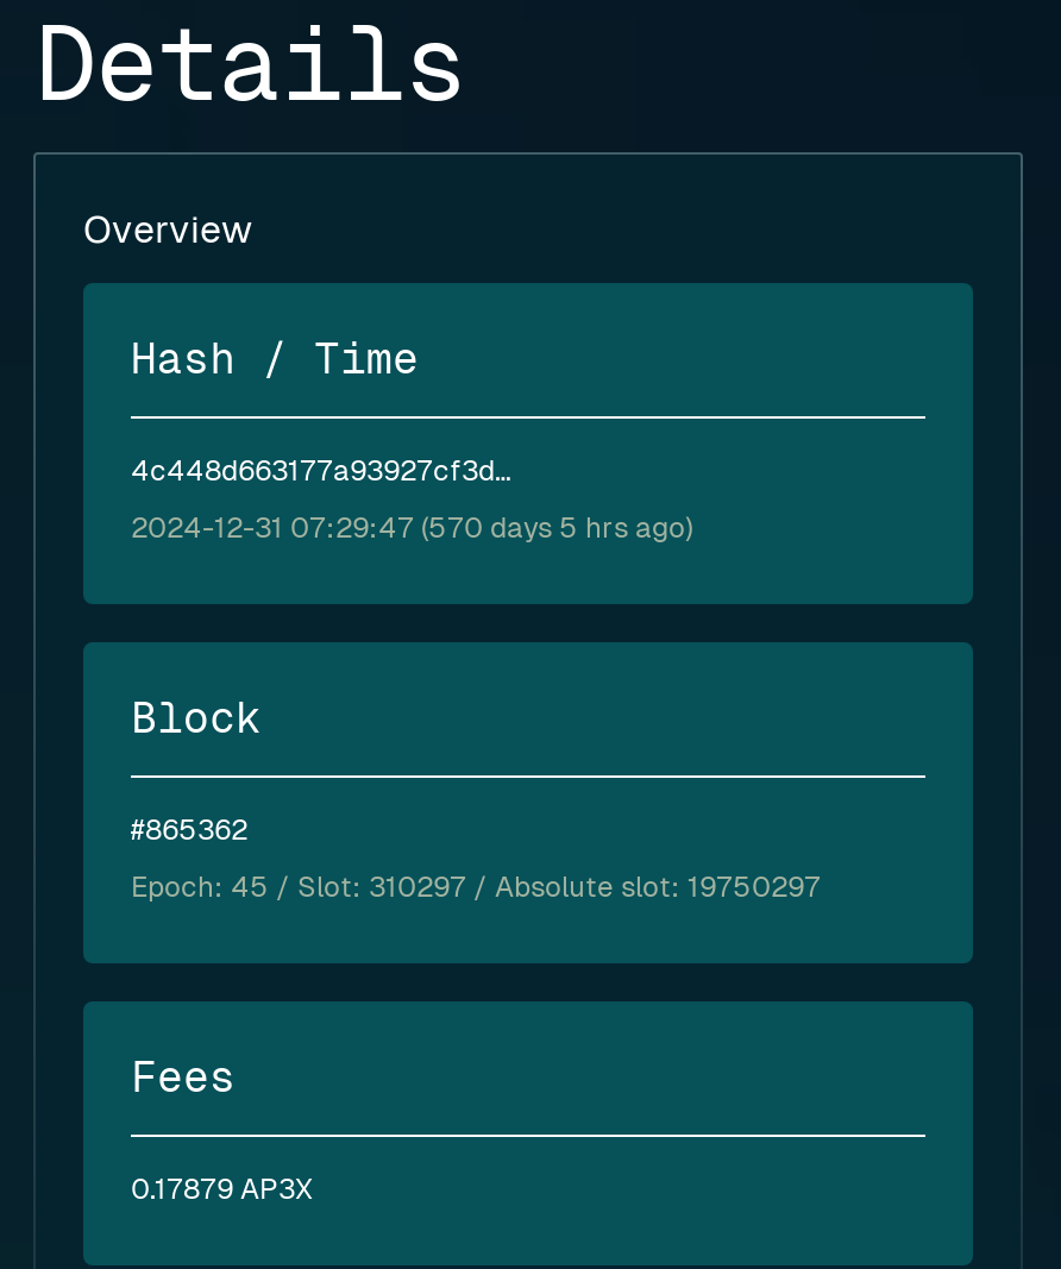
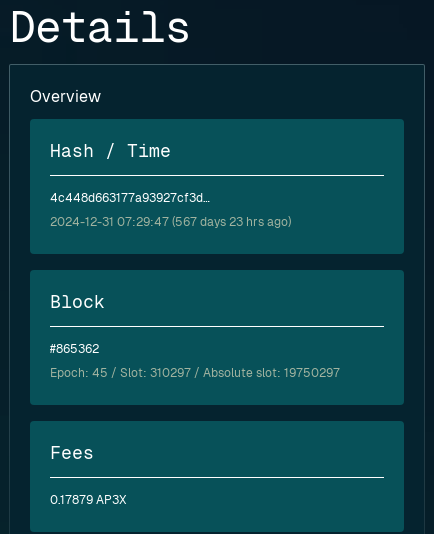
[131,511,692,545] 2024-12-31 07:29:47 (570 days 5 hrs ago) -> [50,215,291,229] 2024-12-31 07:29:47 (567 days 23 hrs ago)

